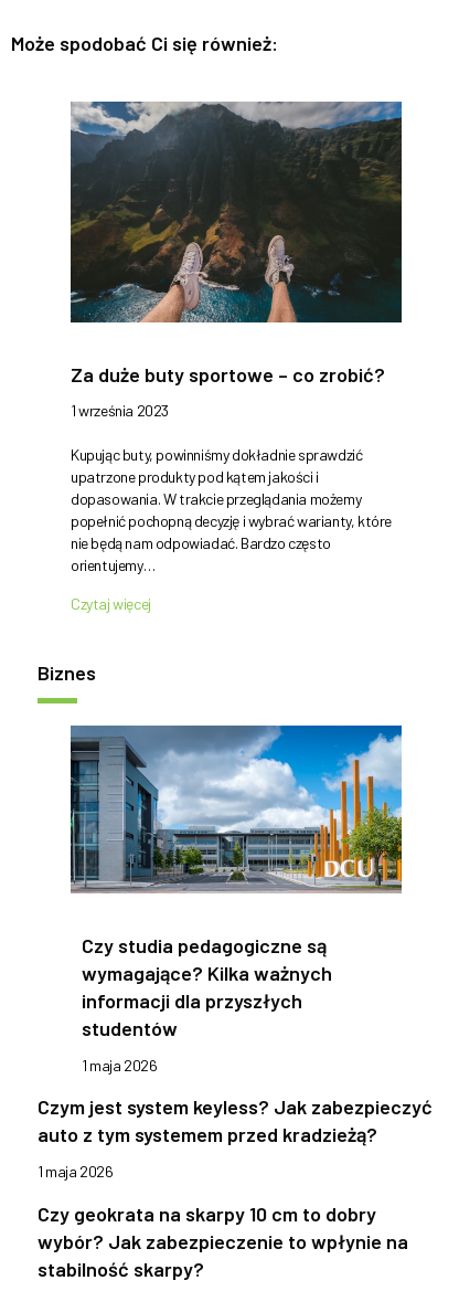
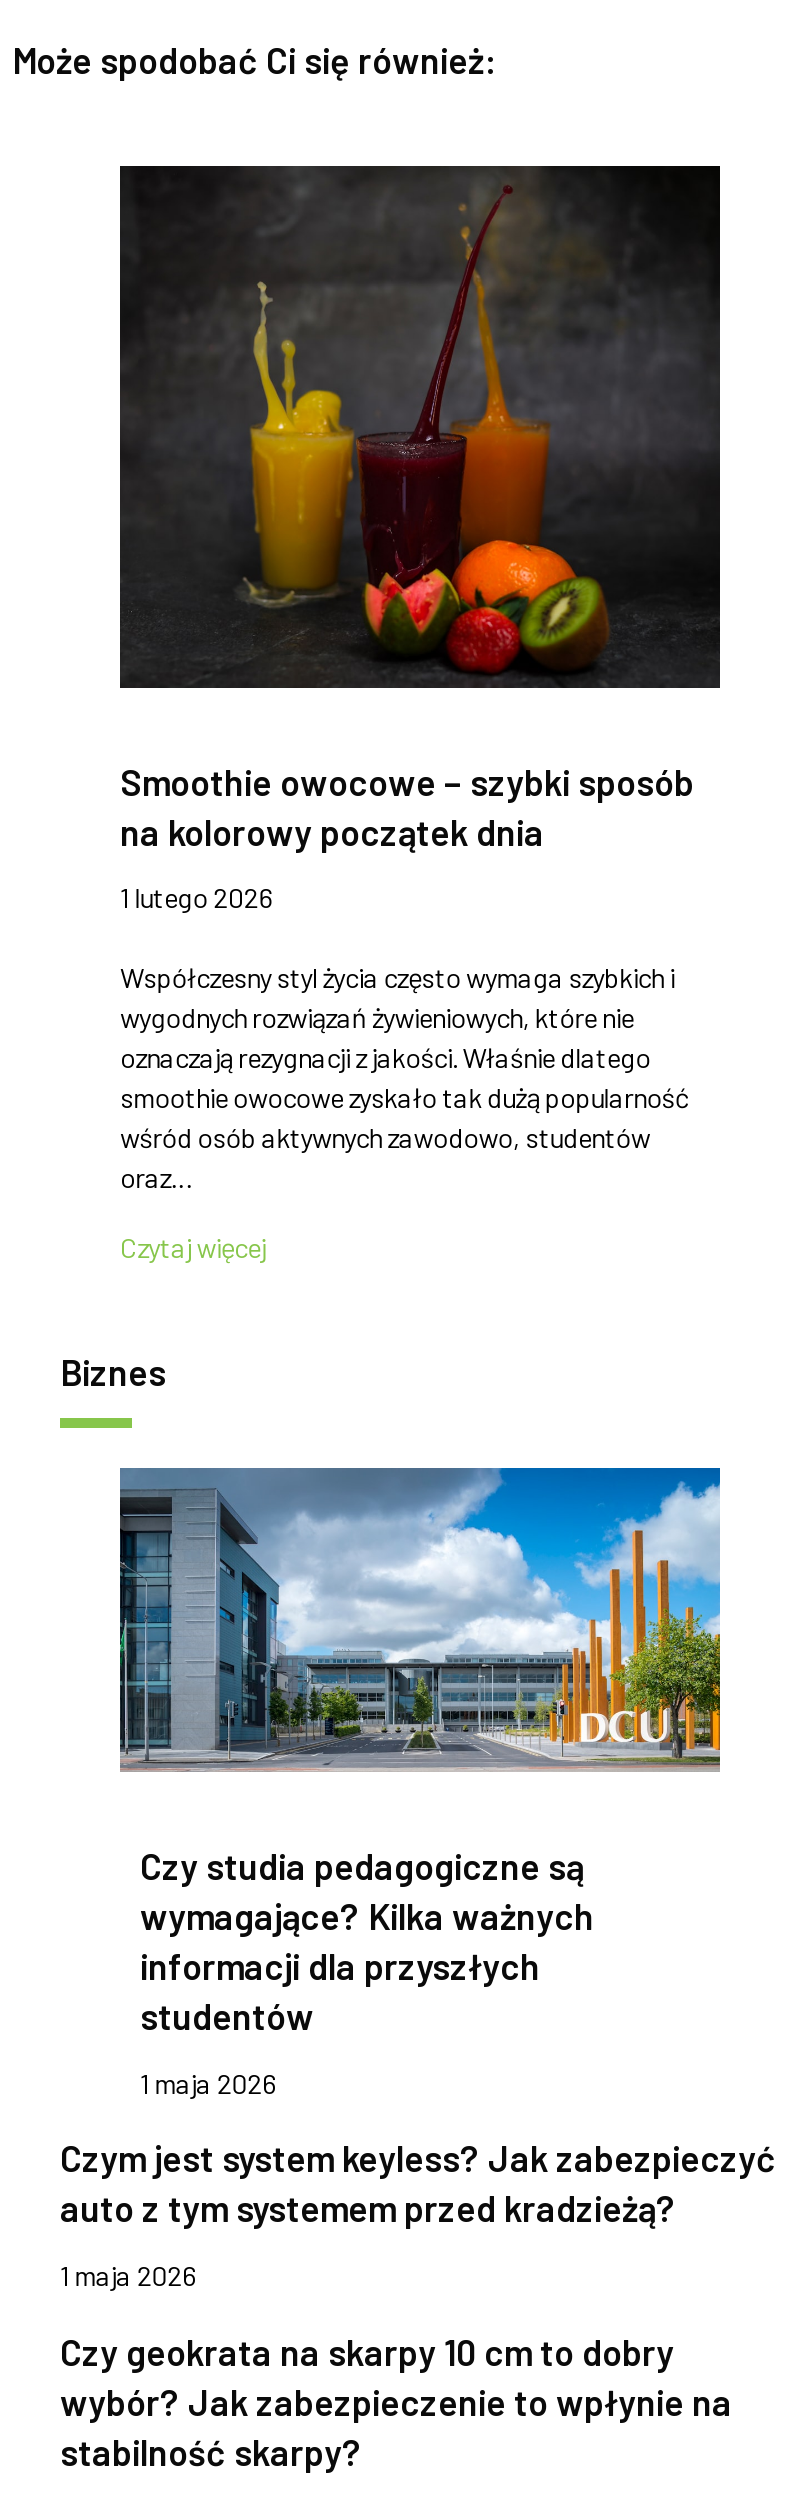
[71,100,403,324] [image] -> [120,164,722,622] [image]
[71,362,385,386] Za duże buty sportowe – co zrobić? -> [120,760,694,854] Smoothie owocowe – szybki sposób | na kolorowy początek dnia
[71,401,169,419] 1 września 2023 -> [120,880,274,914] 1 lutego 2026
[71,445,392,574] Kupując buty, powinniśmy dokładnie sprawdzić | upatrzone produkty pod kątem jakości i | dopasowania. W trakcie przeglądania możemy | popełnić pochopną decyzję i wybrać warianty, które | nie będą nam odpowiadać. Bardzo często | orientujemy… -> [120,960,688,1194] Współczesny styl życia często wymaga szybkich i | wygodnych rozwiązań żywieniowych, które nie | oznaczają rezygnacji z jakości. Właśnie dlatego | smoothie owocowe zyskało tak dużą popularność | wśród osób aktywnych zawodowo, studentów | oraz…

